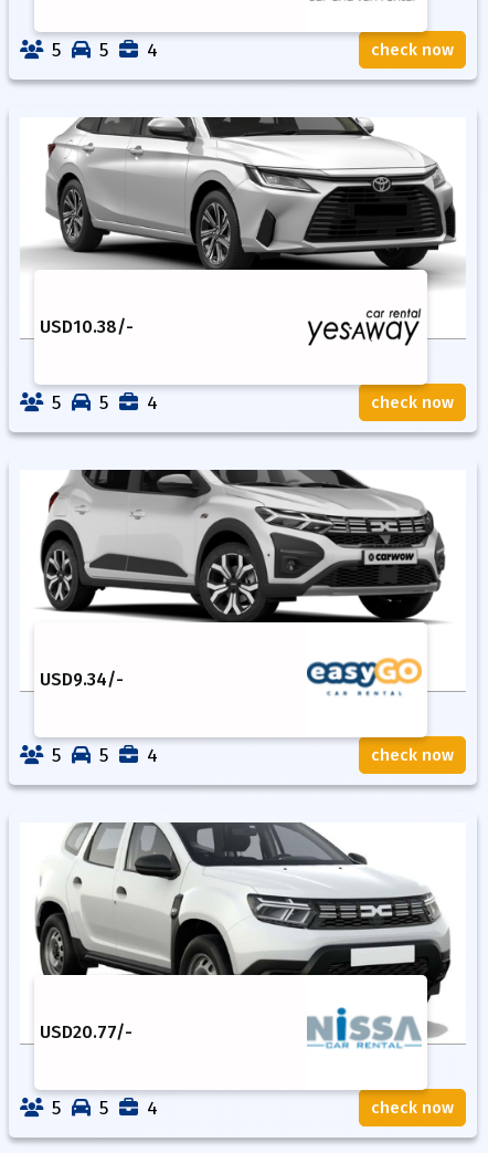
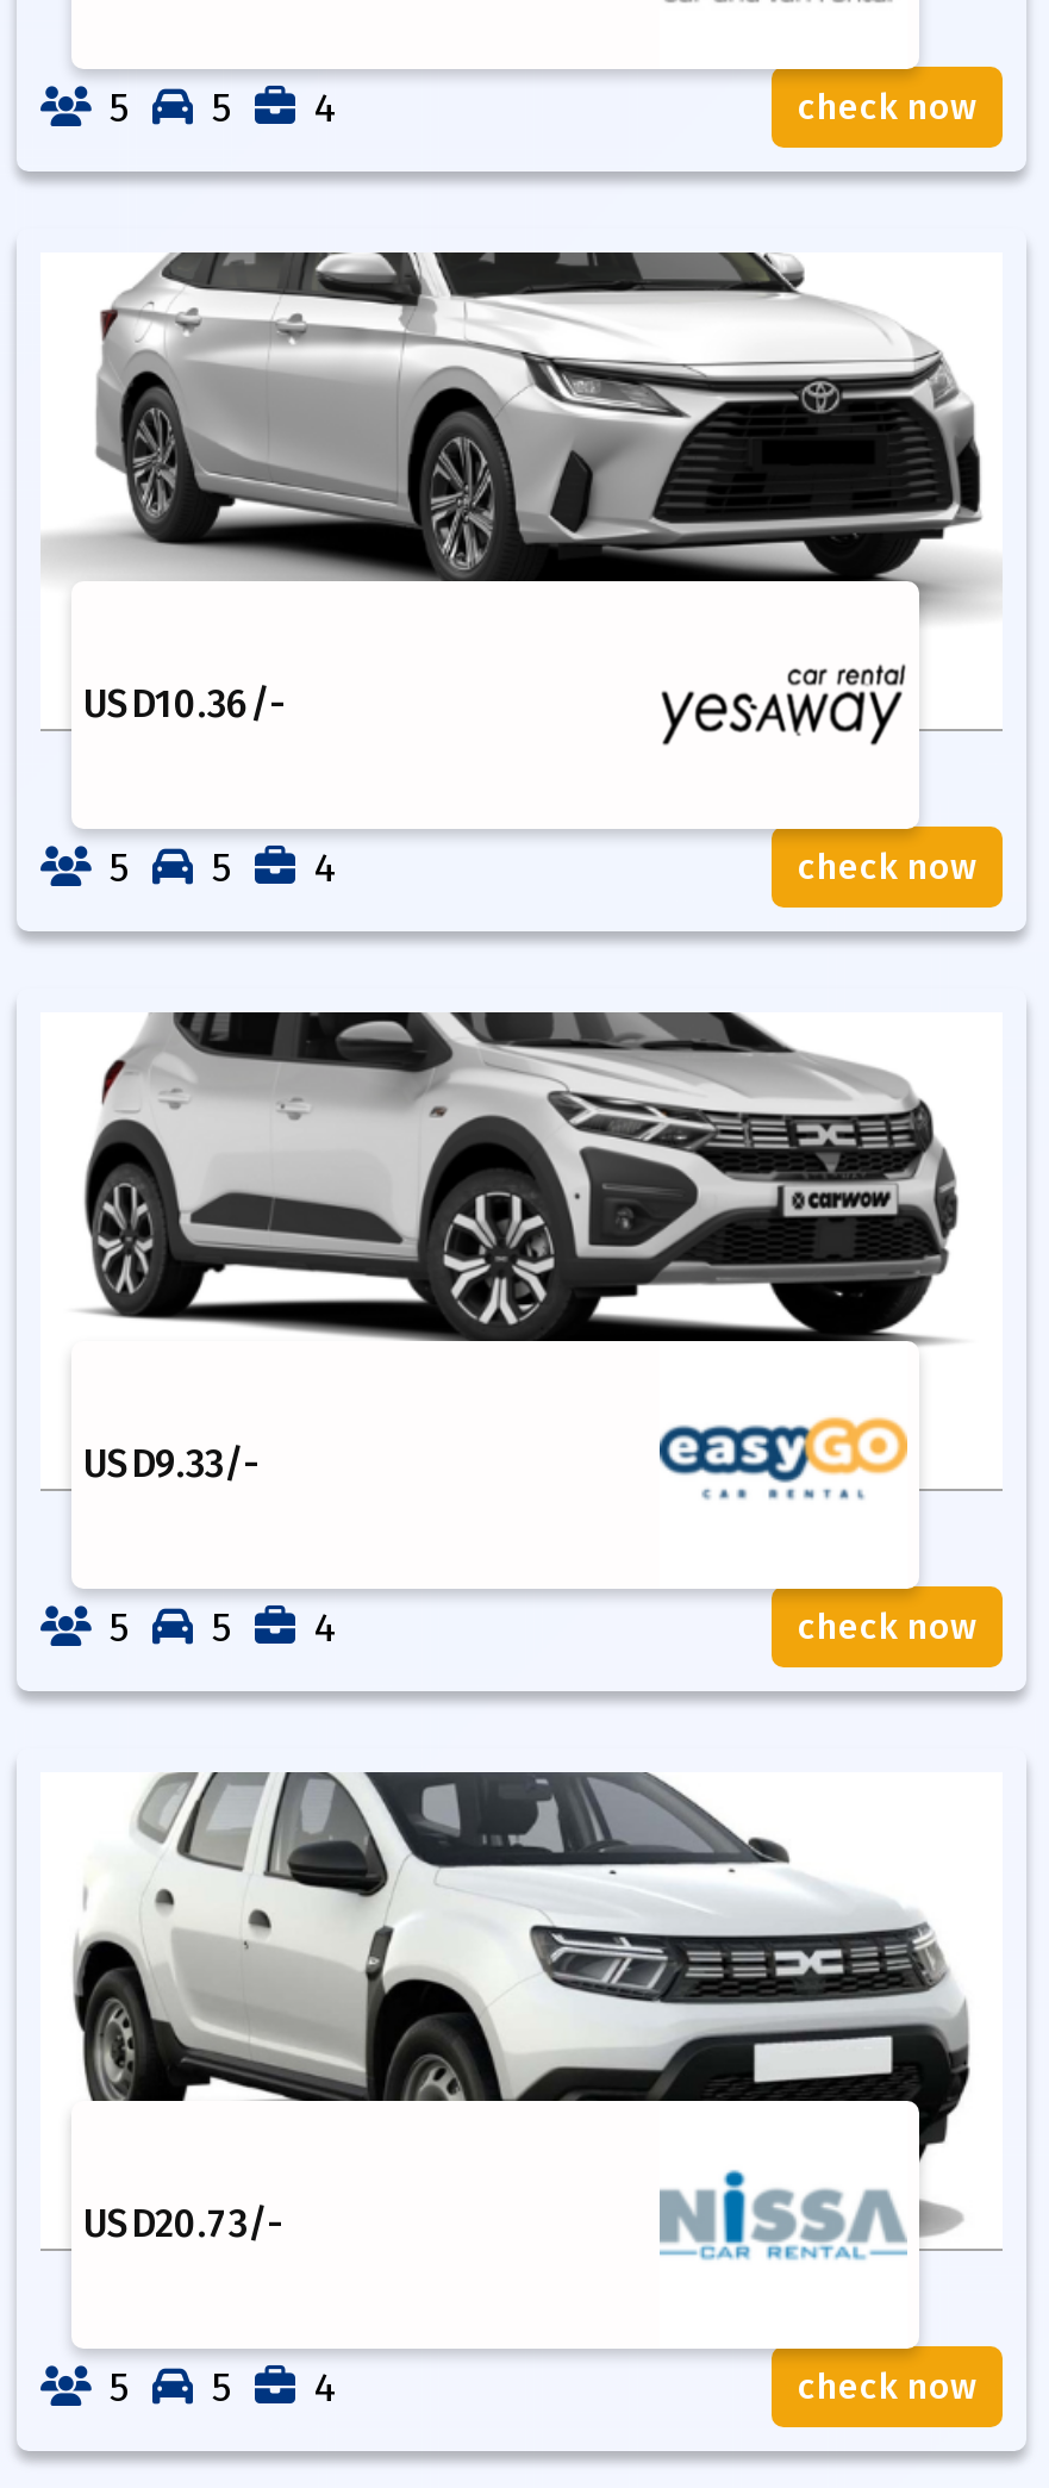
[40,317,134,338] USD10.38 /- -> [83,682,286,727] USD10.36 /-
[40,669,124,690] USD9.34/- -> [83,1442,260,1487] USD9.33/-
[40,1022,132,1043] USD20.77/- -> [83,2202,283,2247] USD20.73/-

